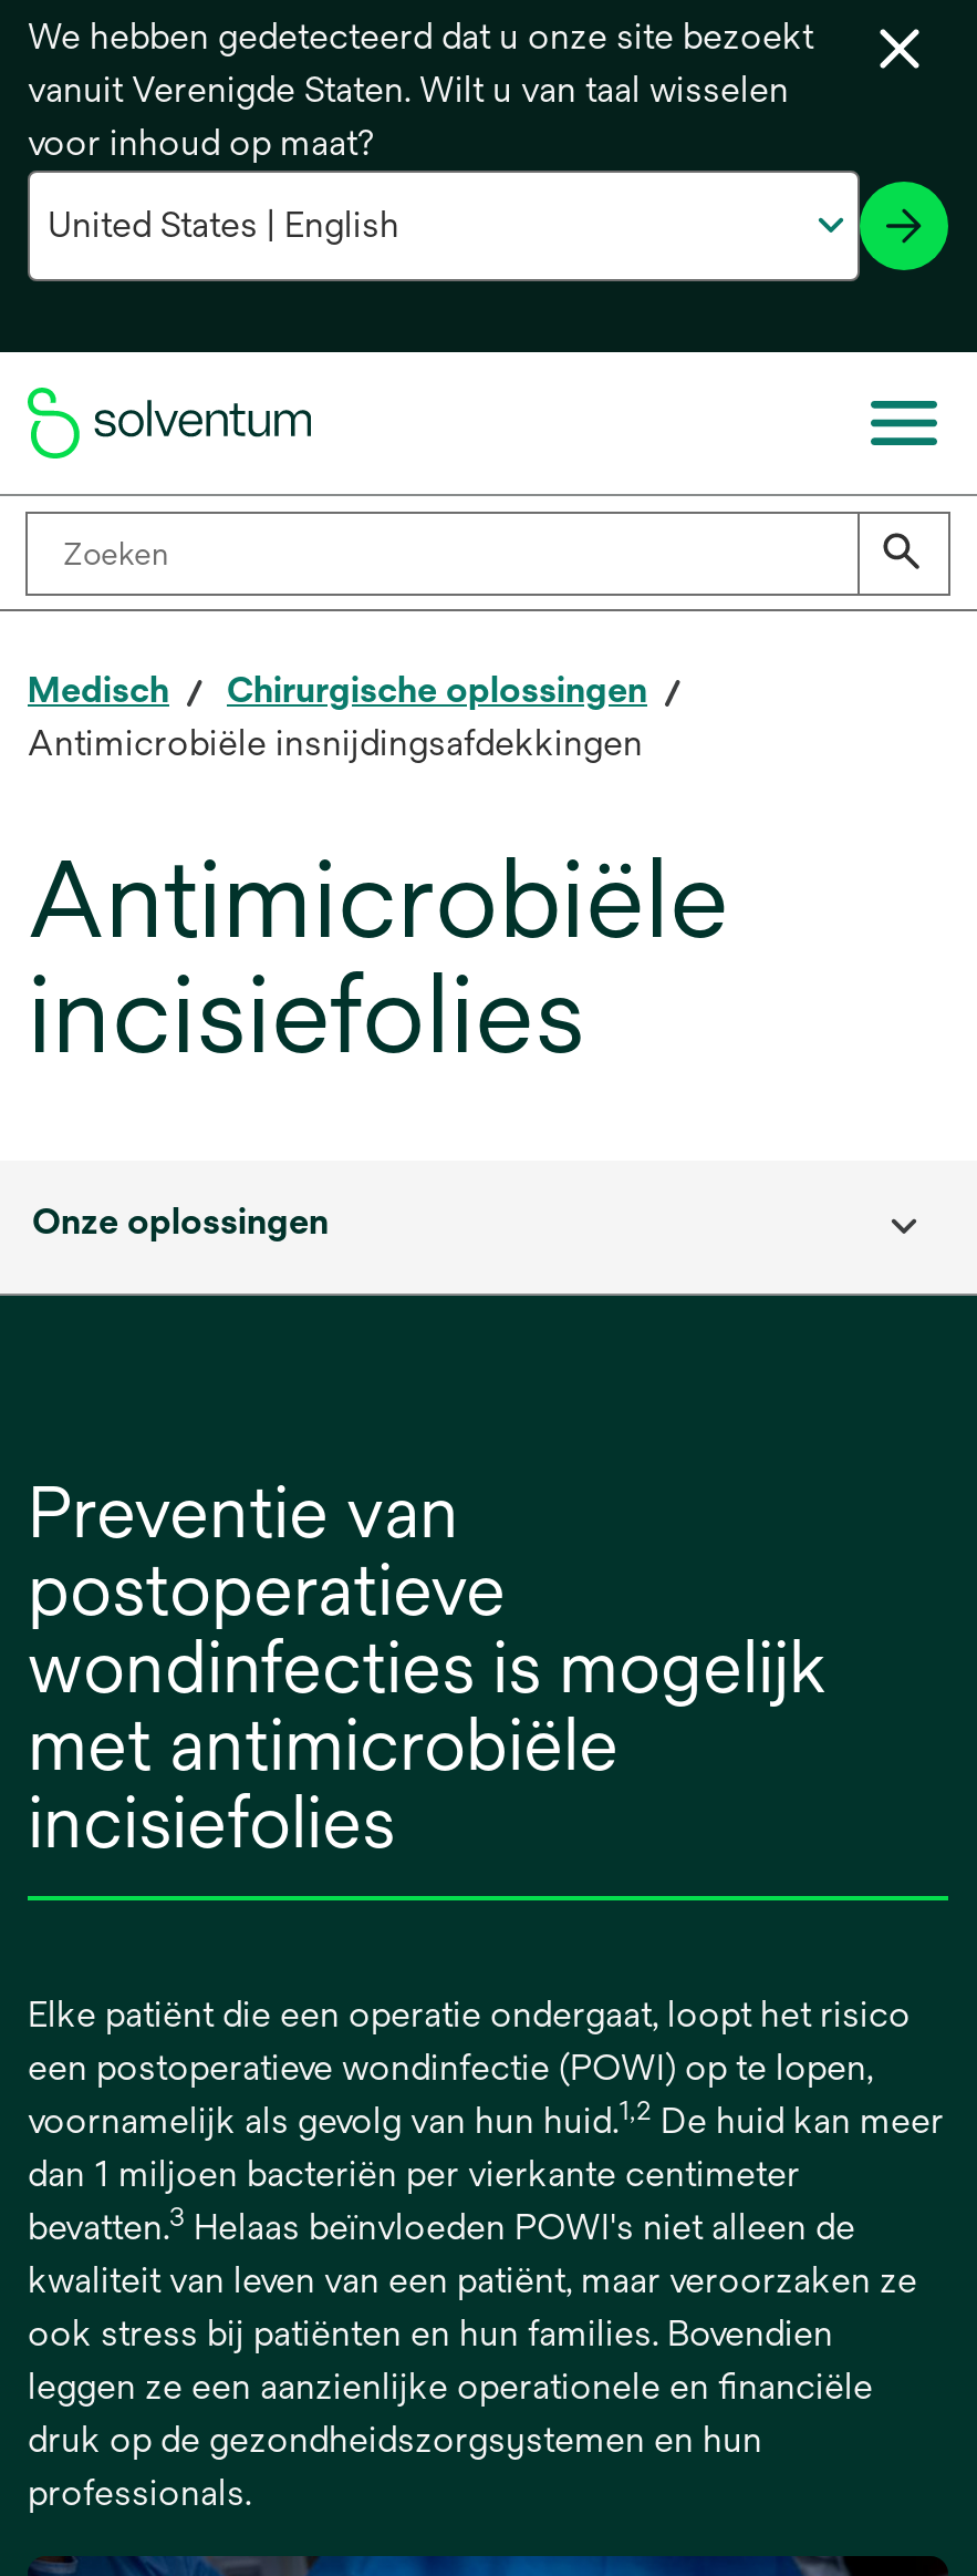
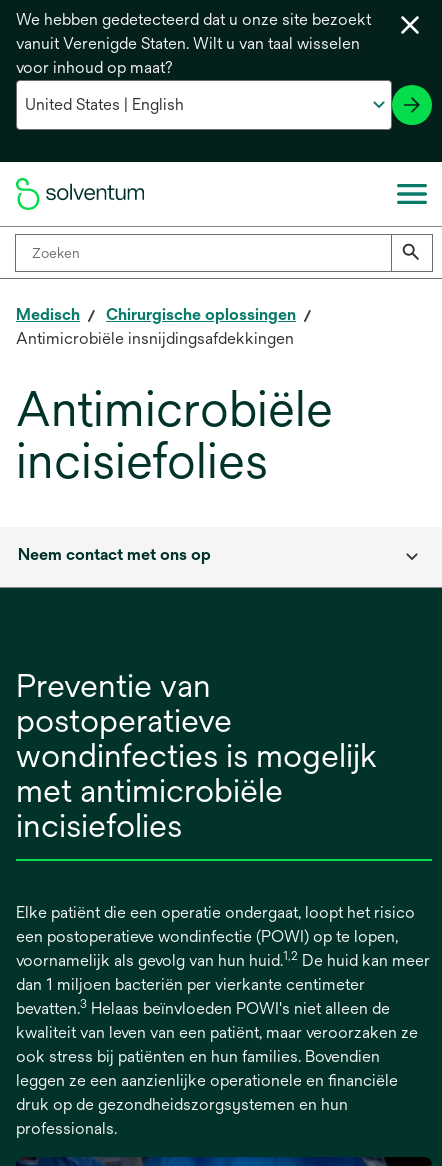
[32,1201,329,1243] Onze oplossingen -> [18,545,211,564] Neem contact met ons op

